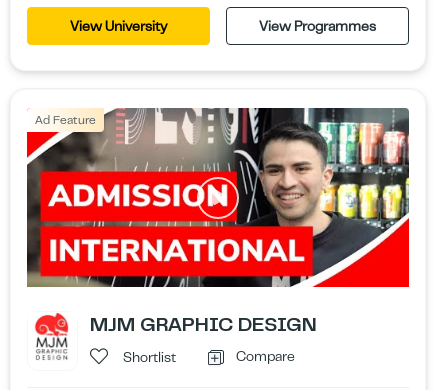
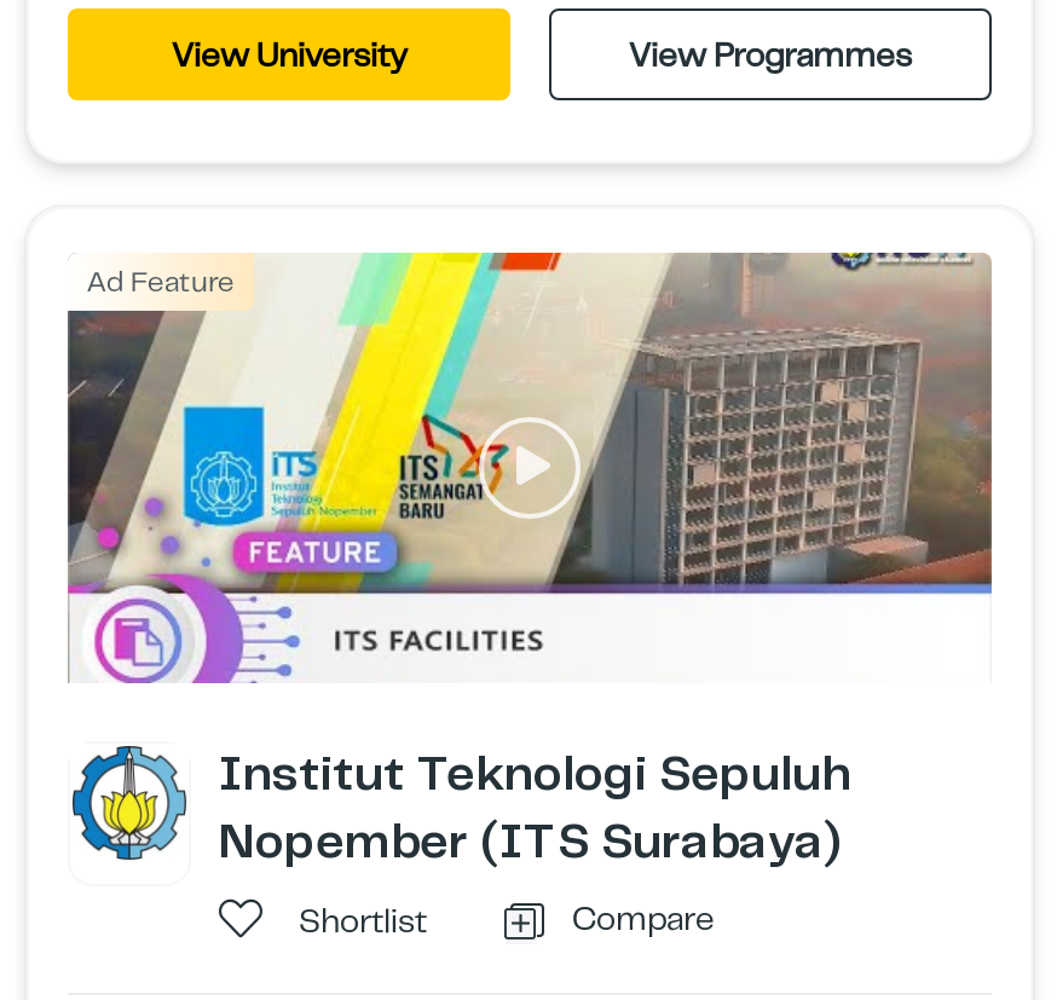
[26,107,410,337] [image] | MJM GRAPHIC DESIGN -> [65,250,994,872] [image] | Institut Teknologi Sepuluh | Nopember (ITS Surabaya)
[34,313,71,360] [image] -> [70,744,184,862] [image]

